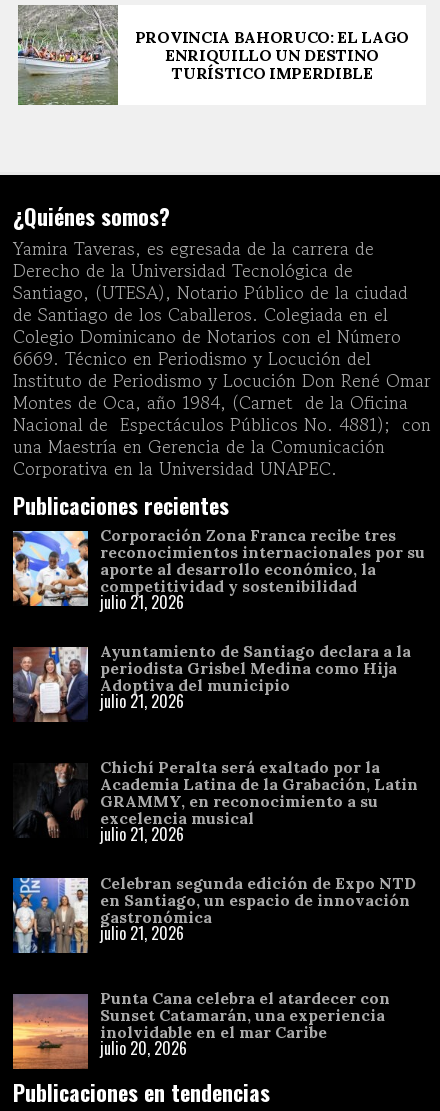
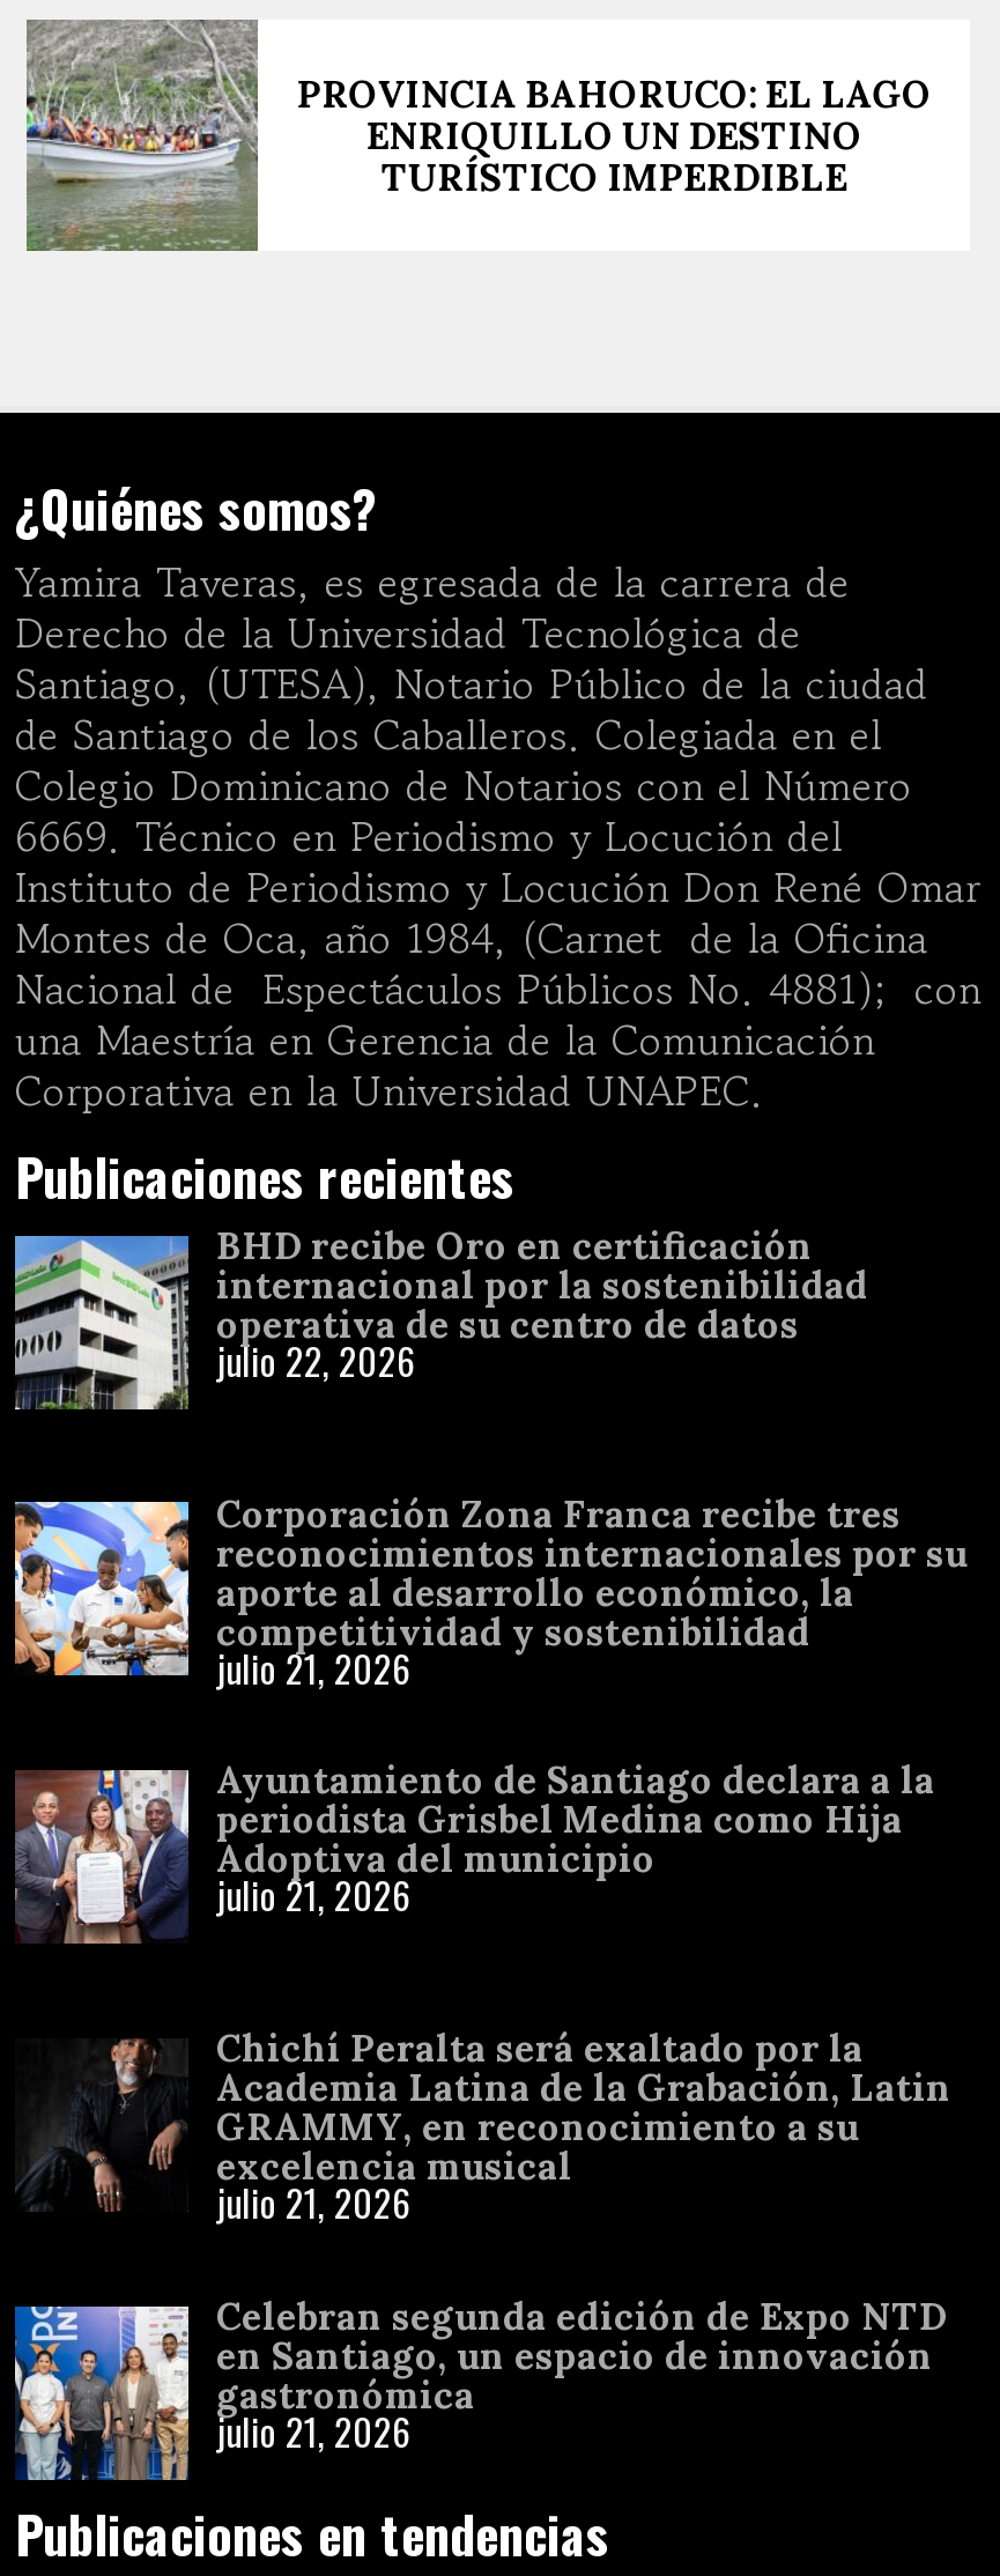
moved [11,525,425,945] -> [10,1489,968,2459]: [image] | Corporación Zona Franca recibe tres | reconocimientos internacionales por su | ... | gastronómica | julio 21, 2026
none -> [13,1221,868,1413] [image] | BHD recibe Oro en certificación | internacional por la sostenibilidad | operativa de su centro de datos | julio 22, 2026
[12,988,390,1070] [image] | Punta Cana celebra el atardecer con | Sunset Catamarán, una experiencia | inolvidable en el mar Caribe | julio 20, 2026 -> none

